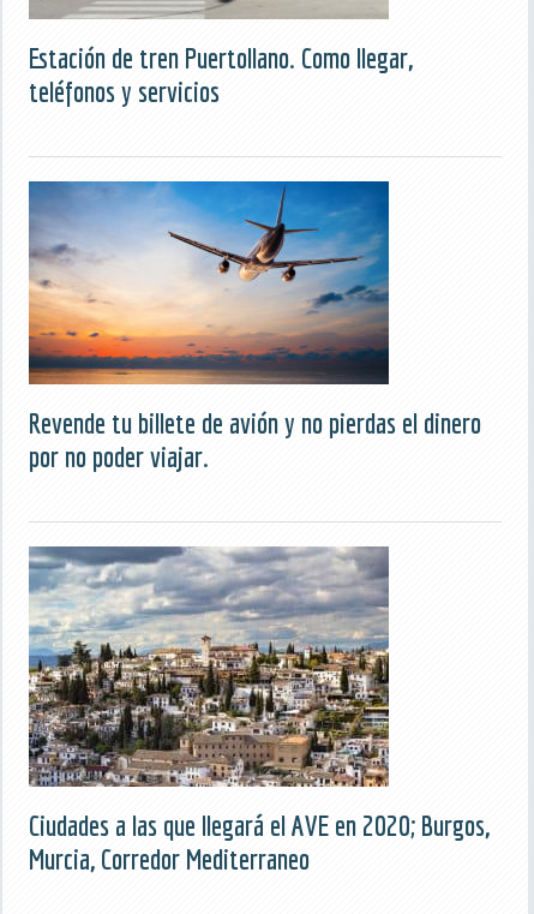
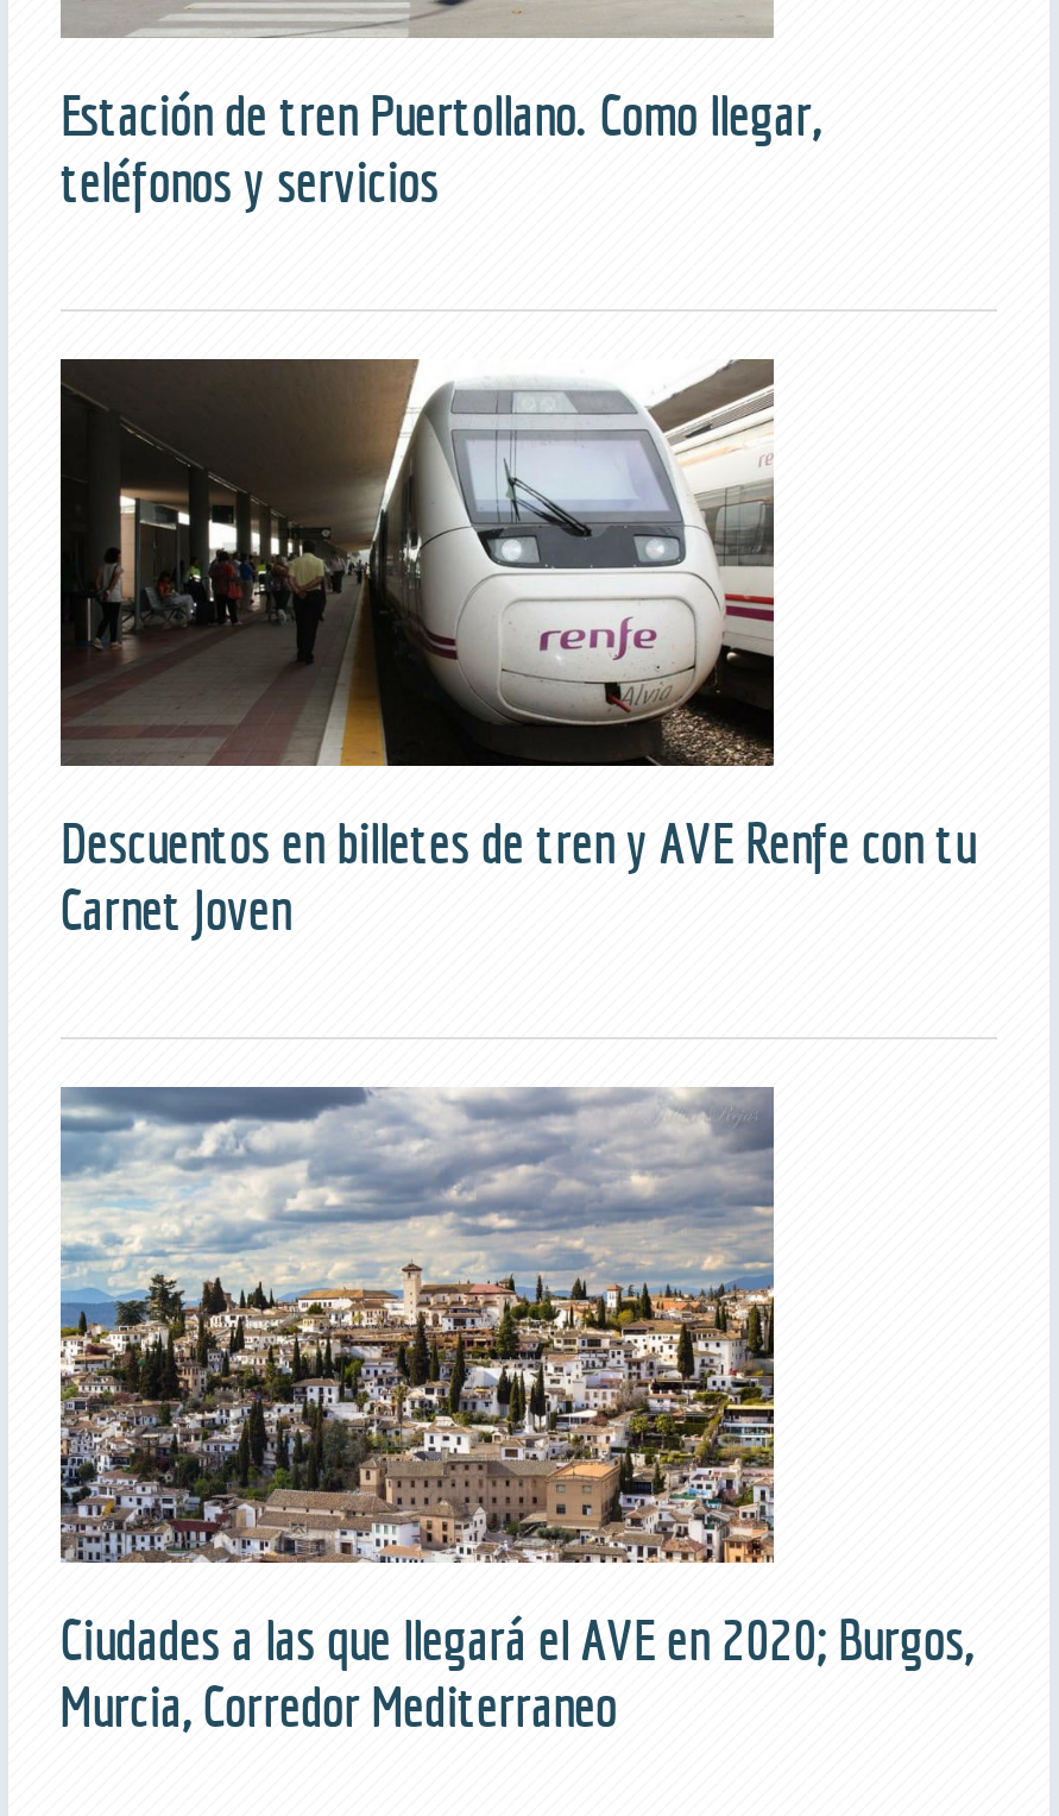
[28,180,481,473] [image] | Revende tu billete de avión y no pierdas el dinero | por no poder viajar. -> [58,357,976,943] [image] | Descuentos en billetes de tren y AVE Renfe con tu | Carnet Joven

